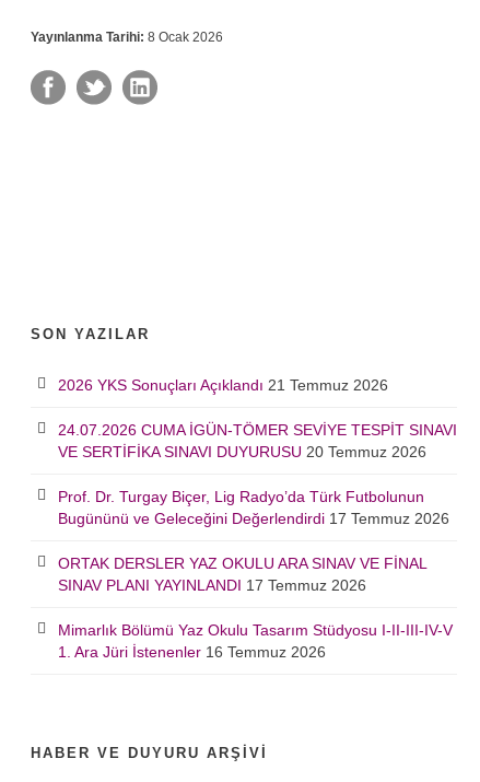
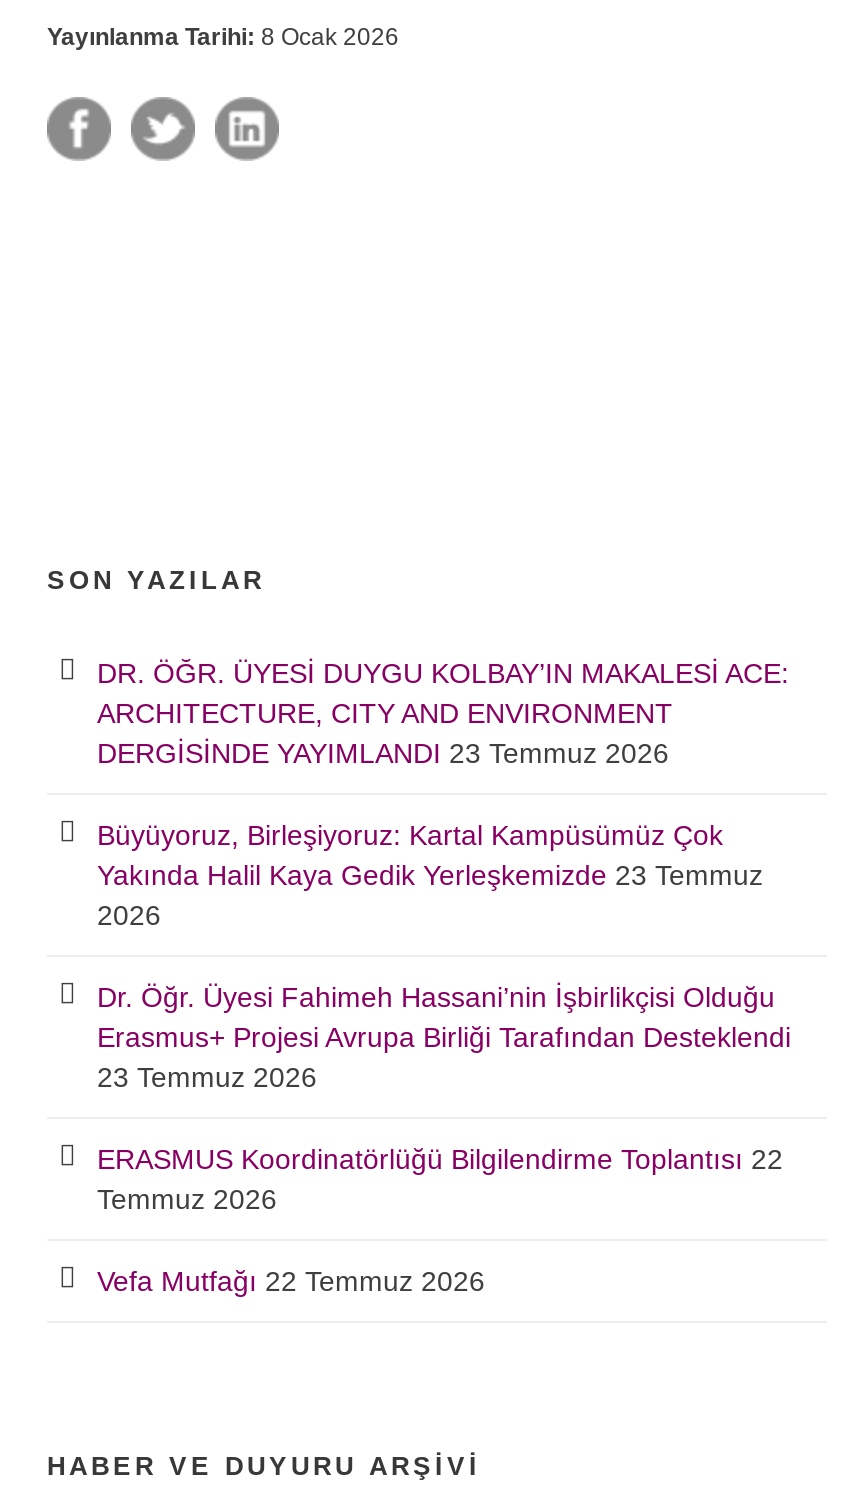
[58,376,388,394] 2026 YKS Sonuçları Açıklandı 21 Temmuz 2026 -> [97,657,789,769] DR. ÖĞR. ÜYESİ DUYGU KOLBAY’IN MAKALESİ ACE: | ARCHITECTURE, CITY AND ENVIRONMENT | DERGİSİNDE YAYIMLANDI 23 Temmuz 2026
[58,421,457,461] 24.07.2026 CUMA İGÜN-TÖMER SEVİYE TESPİT SINAVI | VE SERTİFİKA SINAVI DUYURUSU 20 Temmuz 2026 -> [97,819,763,931] Büyüyoruz, Birleşiyoruz: Kartal Kampüsümüz Çok | Yakında Halil Kaya Gedik Yerleşkemizde 23 Temmuz | 2026
[58,488,449,527] Prof. Dr. Turgay Biçer, Lig Radyo’da Türk Futbolunun | Bugününü ve Geleceğini Değerlendirdi 17 Temmuz 2026 -> [97,981,791,1093] Dr. Öğr. Üyesi Fahimeh Hassani’nin İşbirlikçisi Olduğu | Erasmus+ Projesi Avrupa Birliği Tarafından Desteklendi | 23 Temmuz 2026
[58,555,426,594] ORTAK DERSLER YAZ OKULU ARA SINAV VE FİNAL | SINAV PLANI YAYINLANDI 17 Temmuz 2026 -> [97,1143,783,1215] ERASMUS Koordinatörlüğü Bilgilendirme Toplantısı 22 | Temmuz 2026
[58,621,453,661] Mimarlık Bölümü Yaz Okulu Tasarım Stüdyosu I-II-III-IV-V | 1. Ara Jüri İstenenler 16 Temmuz 2026 -> [97,1265,485,1297] Vefa Mutfağı 22 Temmuz 2026

